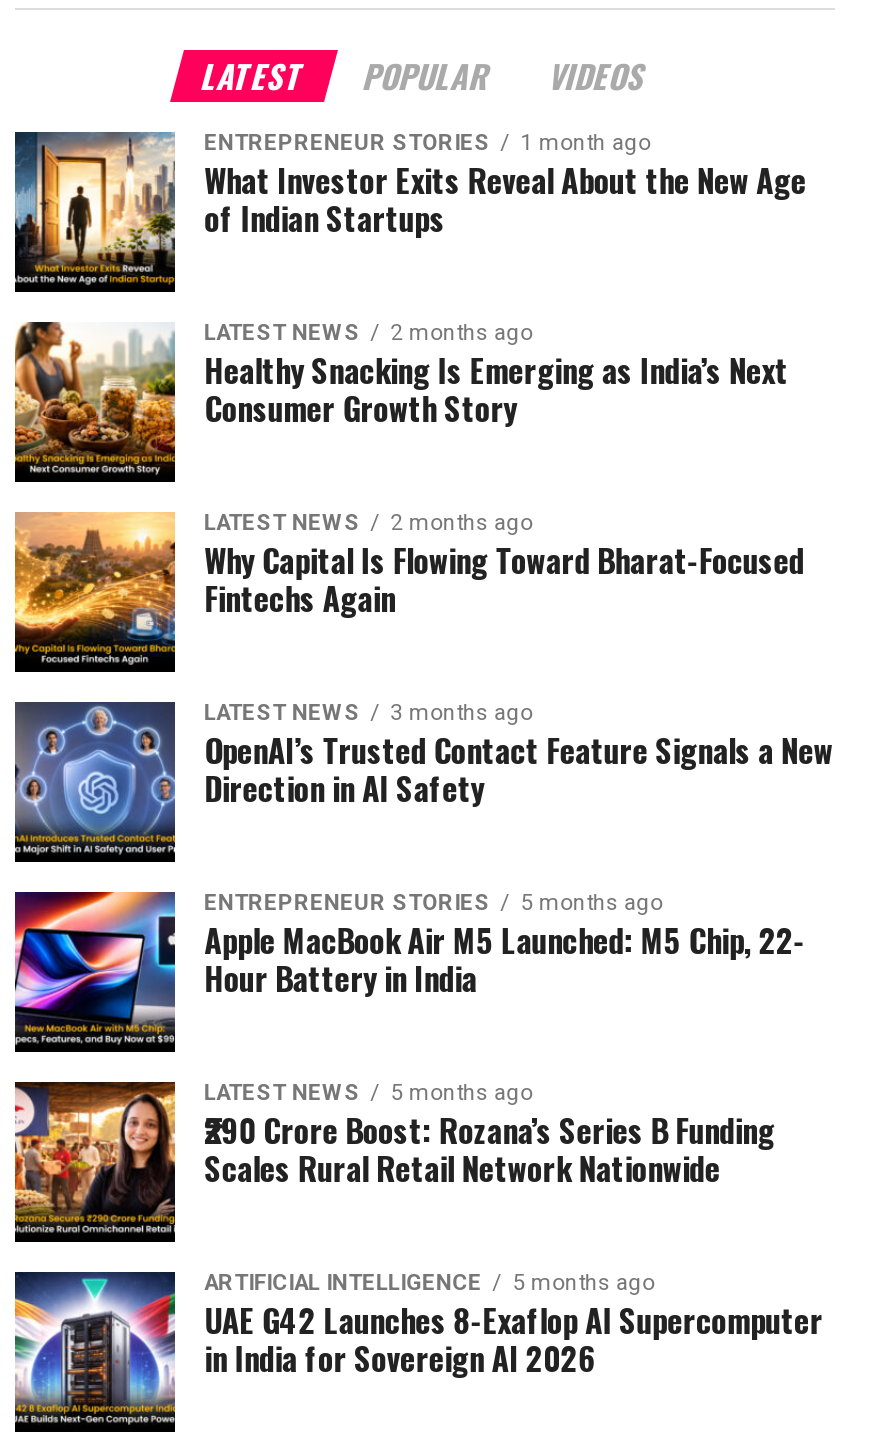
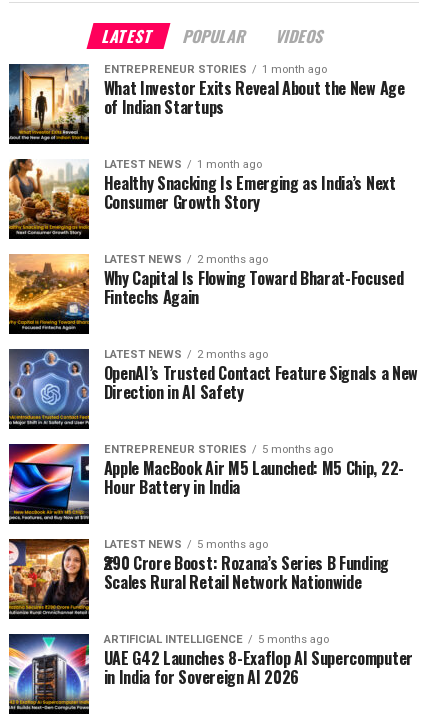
[204,320,532,346] LATEST NEWS 2 months ago -> [104,158,262,171] LATEST NEWS 1 month ago
[204,700,532,726] LATEST NEWS 3 months ago -> [104,348,268,361] LATEST NEWS 2 months ago

